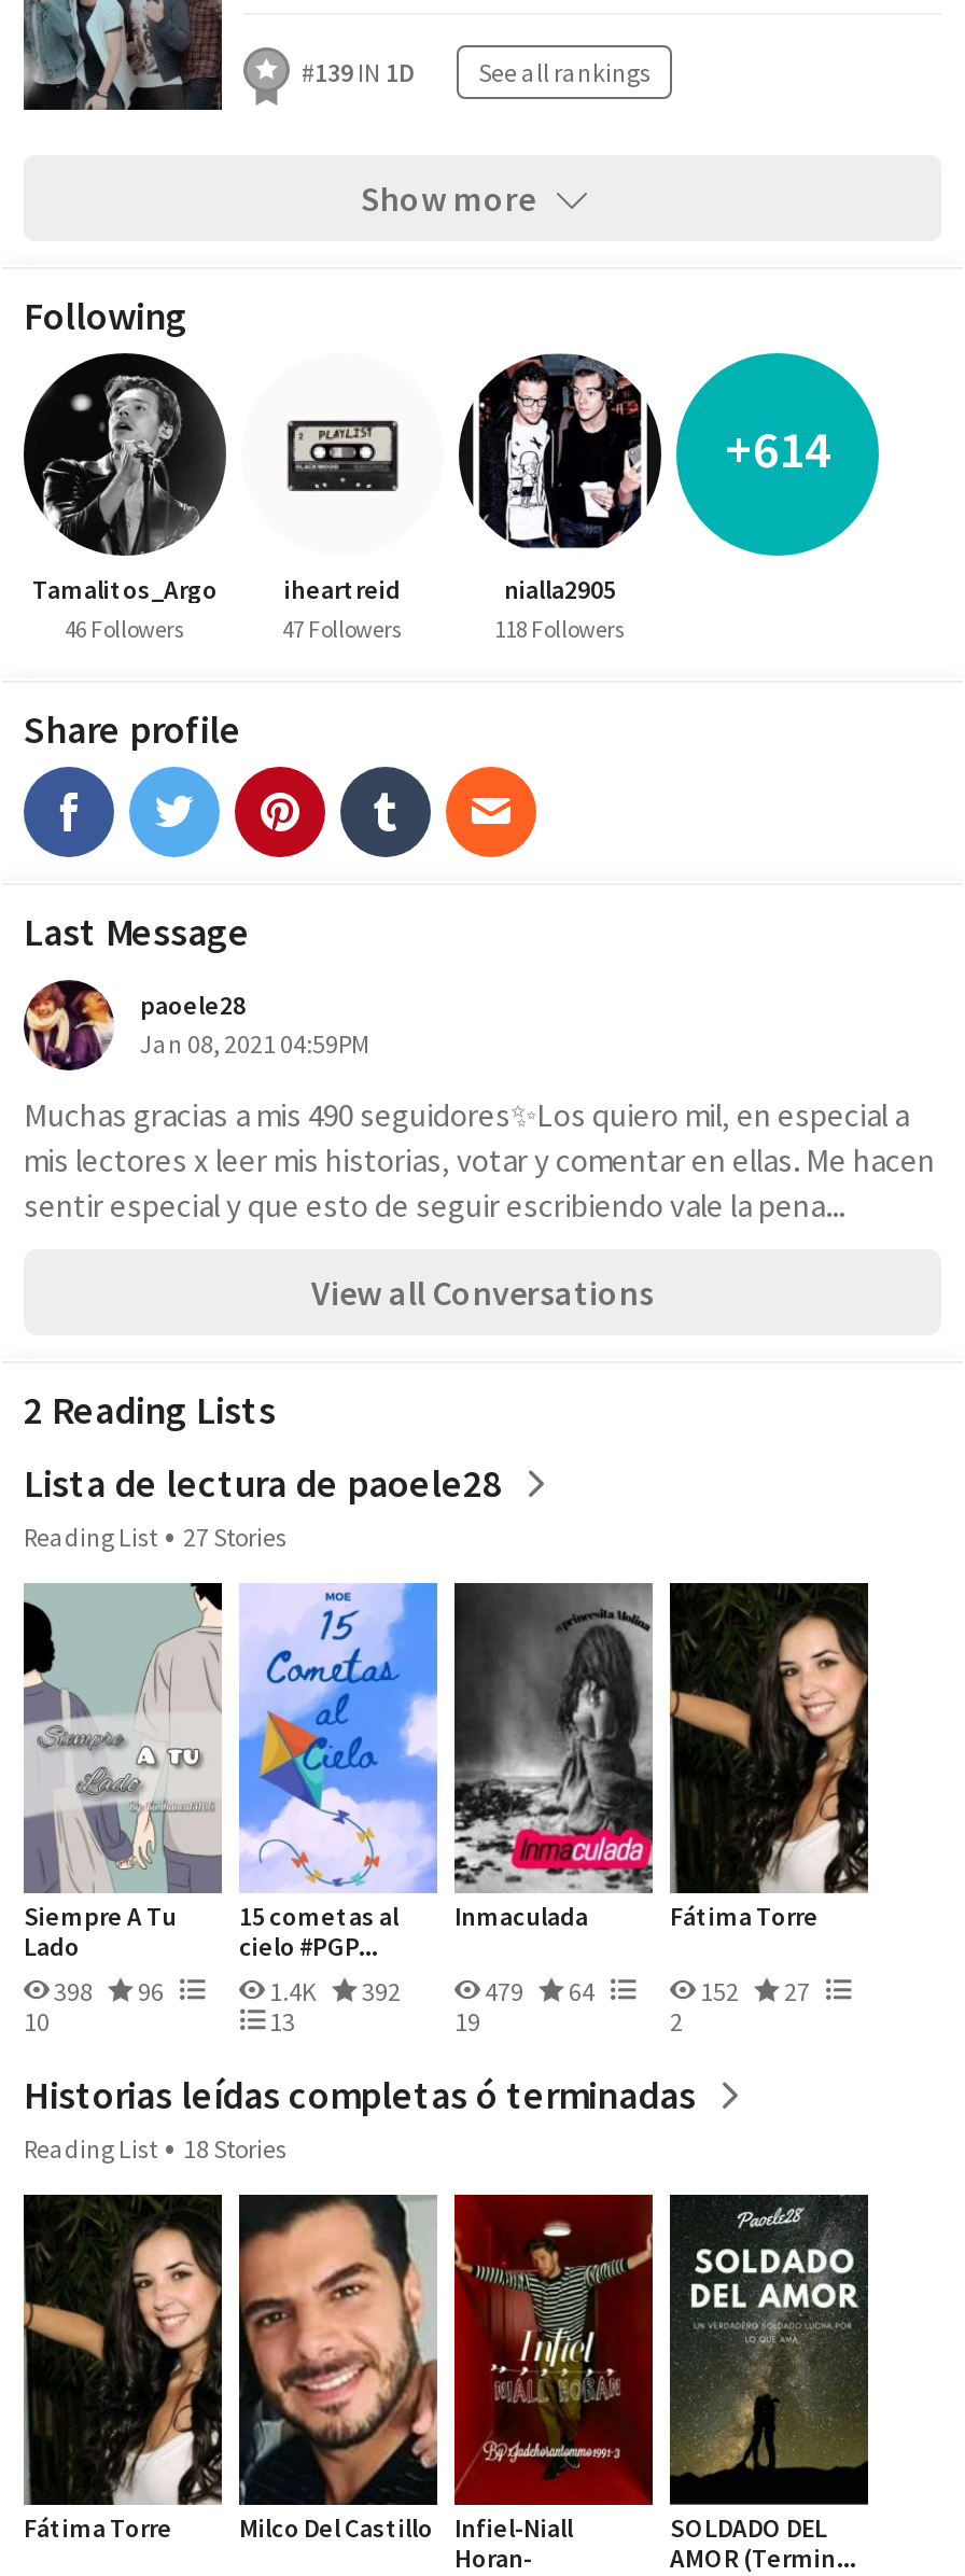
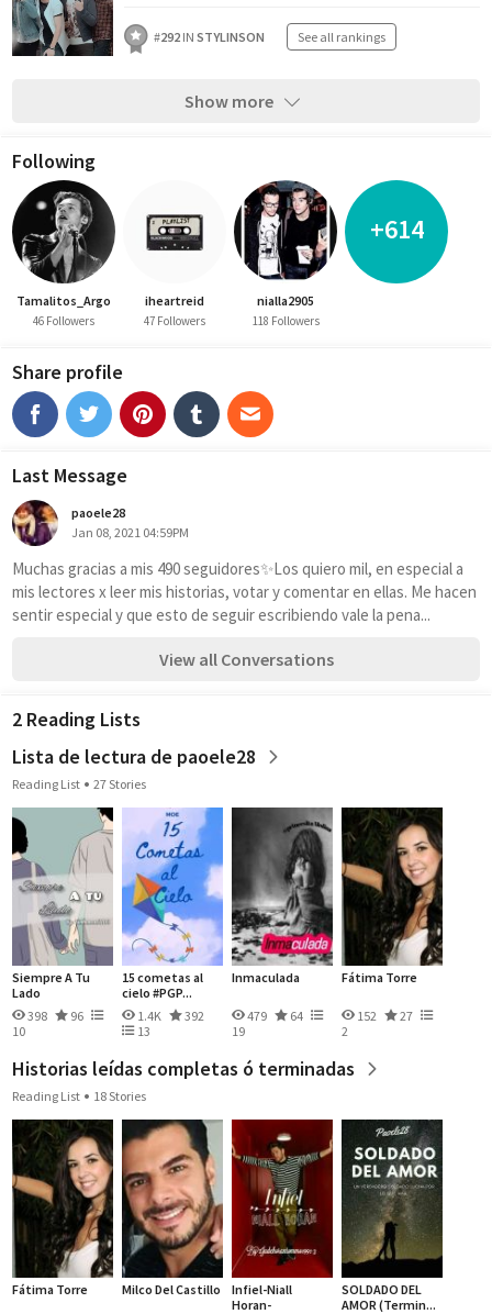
[302,56,651,88] #139 IN 1D See all rankings -> [154,29,385,45] #292 IN STYLINSON See all rankings

